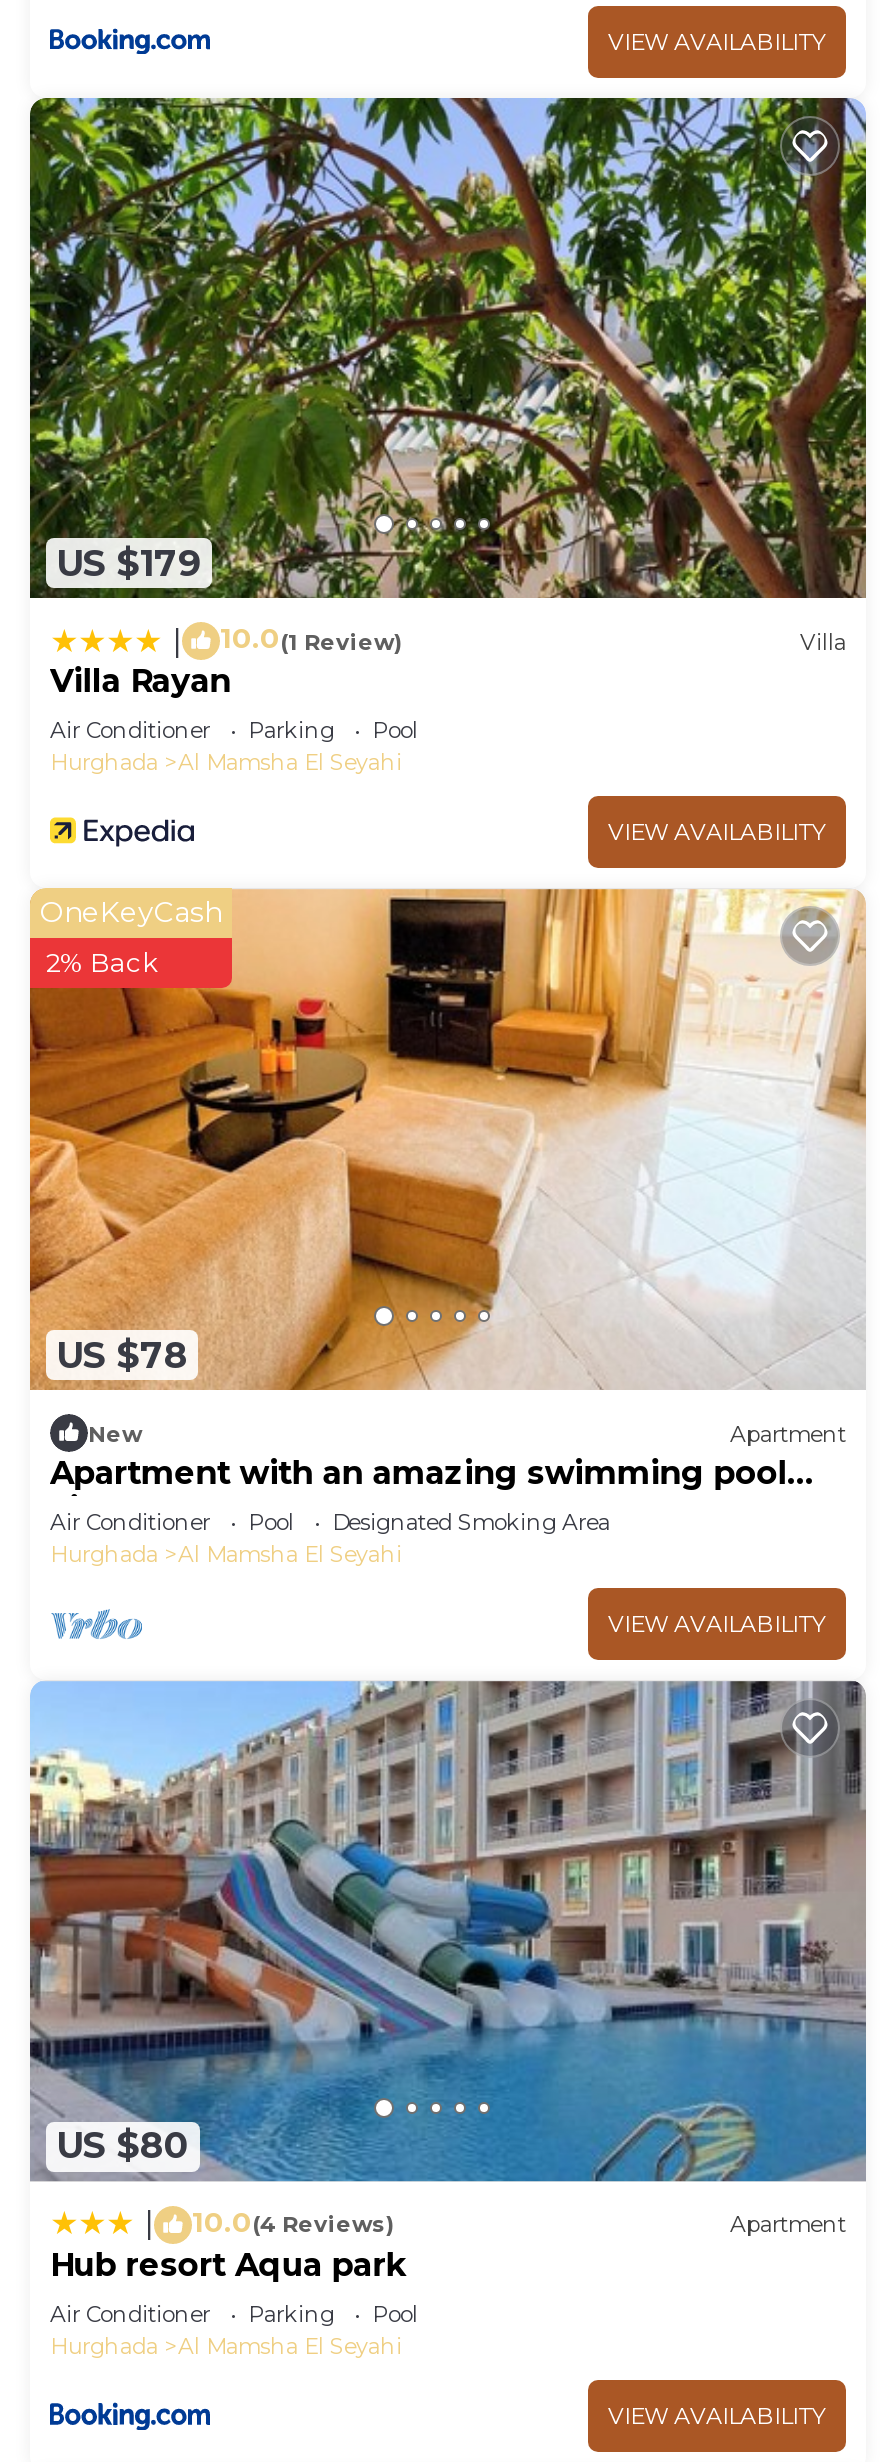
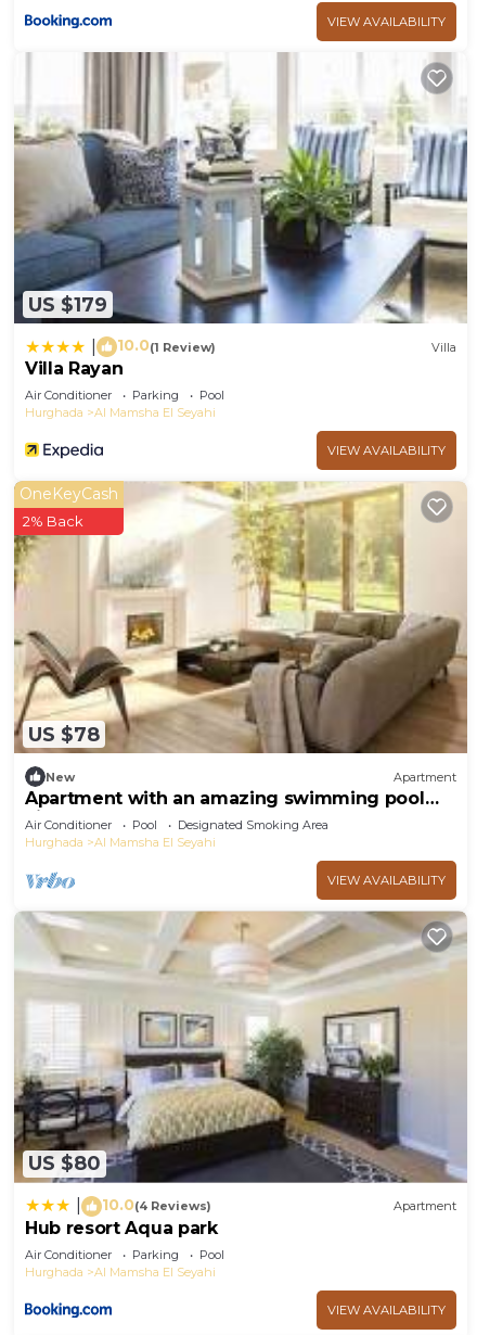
[28,96,868,600] [image] -> [13,52,467,325] [image]
[28,888,866,1390] [image] -> [13,482,467,754] [image]
[28,1680,866,2184] [image] -> [13,911,466,1184] [image]

